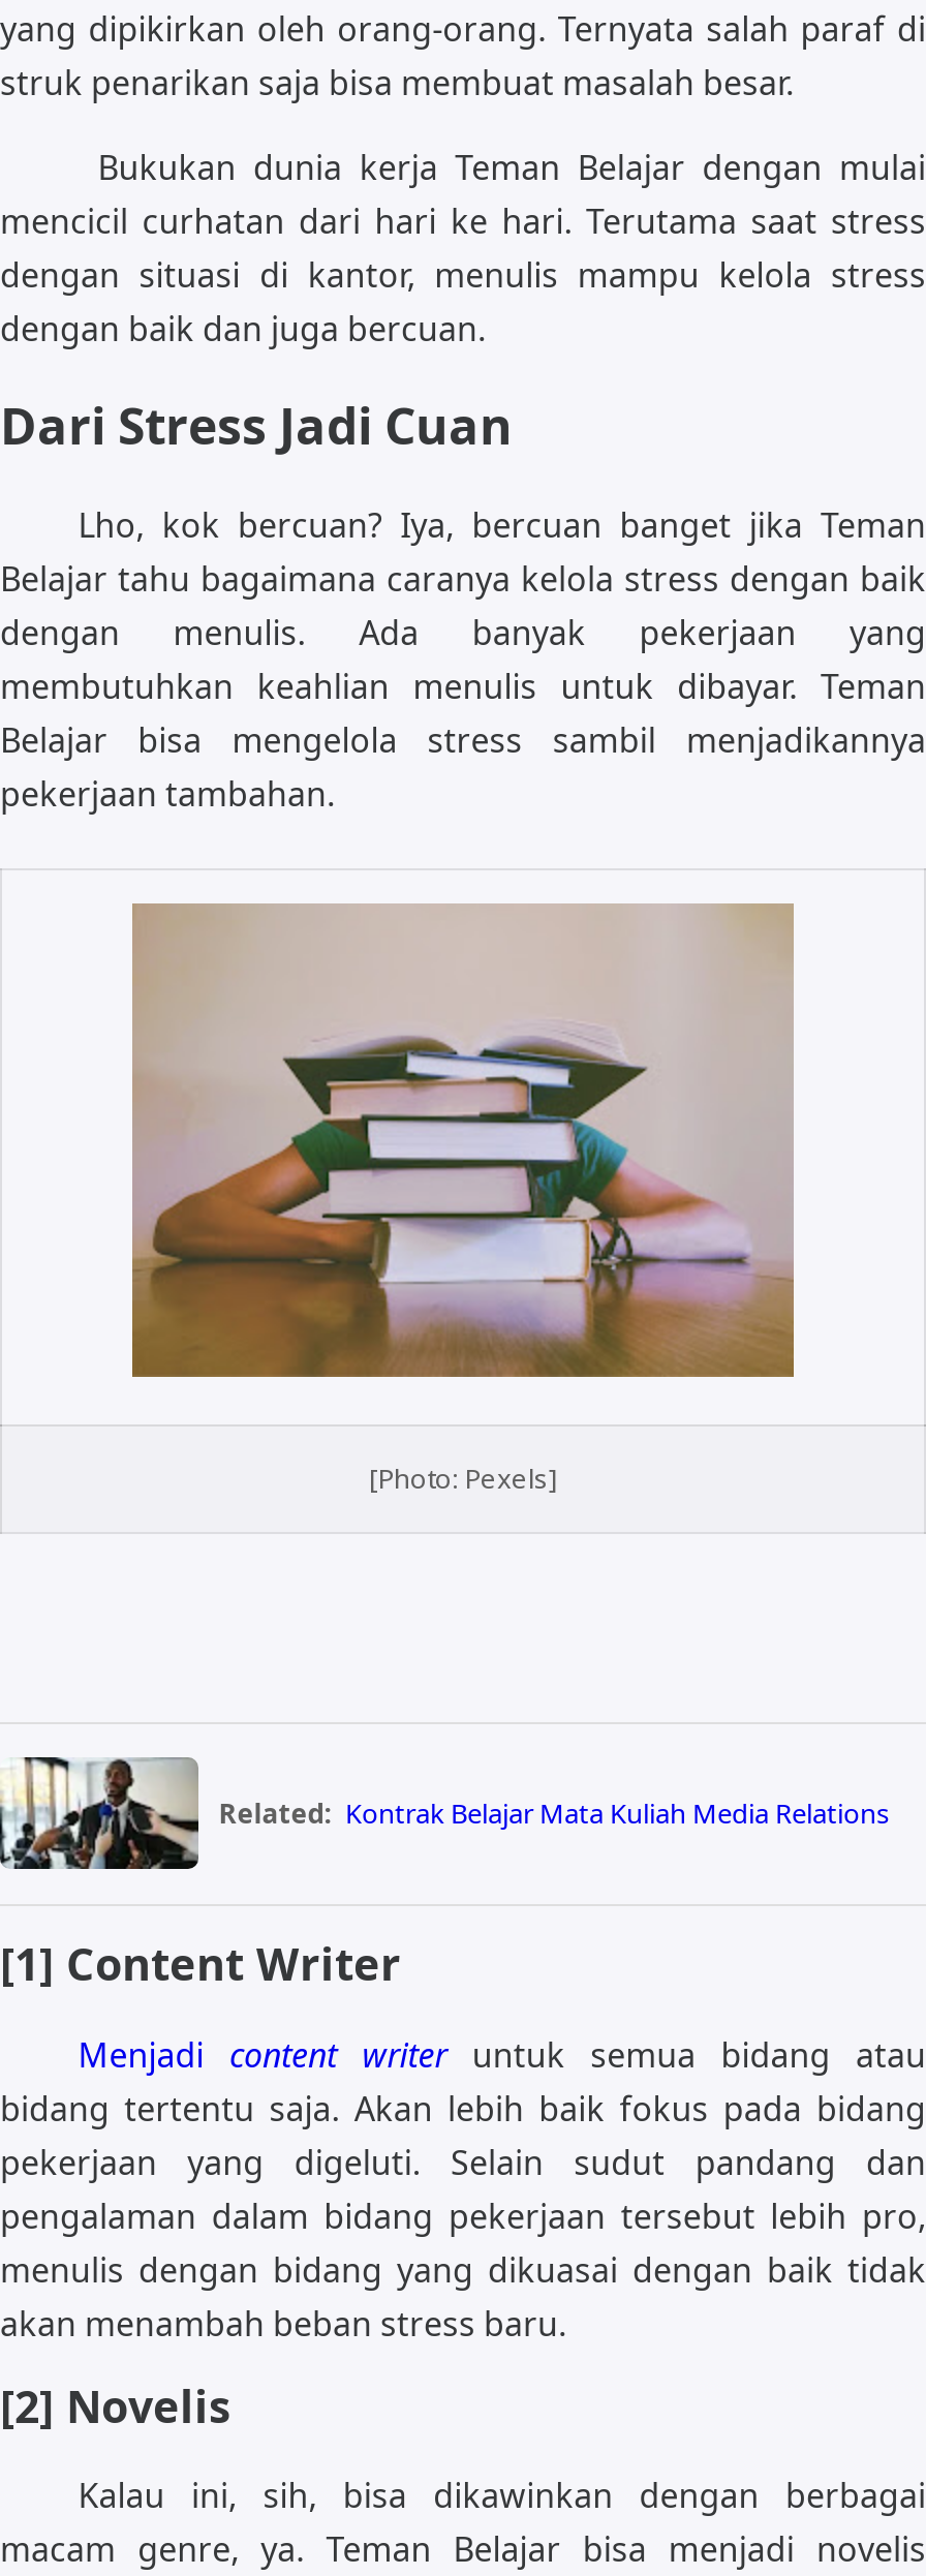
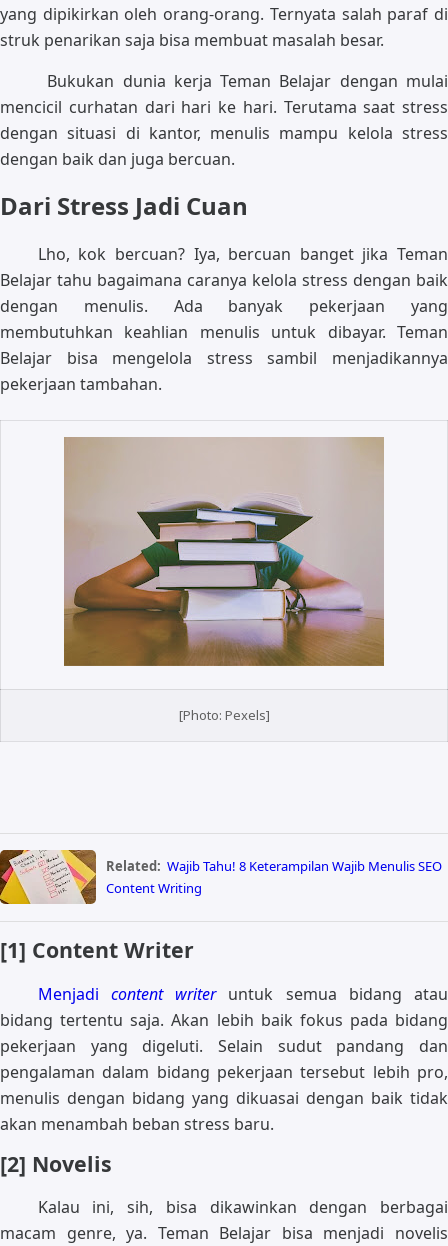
[6,1755,889,1871] [image] | Related: Kontrak Belajar Mata Kuliah Media Relations -> [3,849,442,905] [image] | Related: Wajib Tahu! 8 Keterampilan Wajib Menulis SEO | Content Writing

